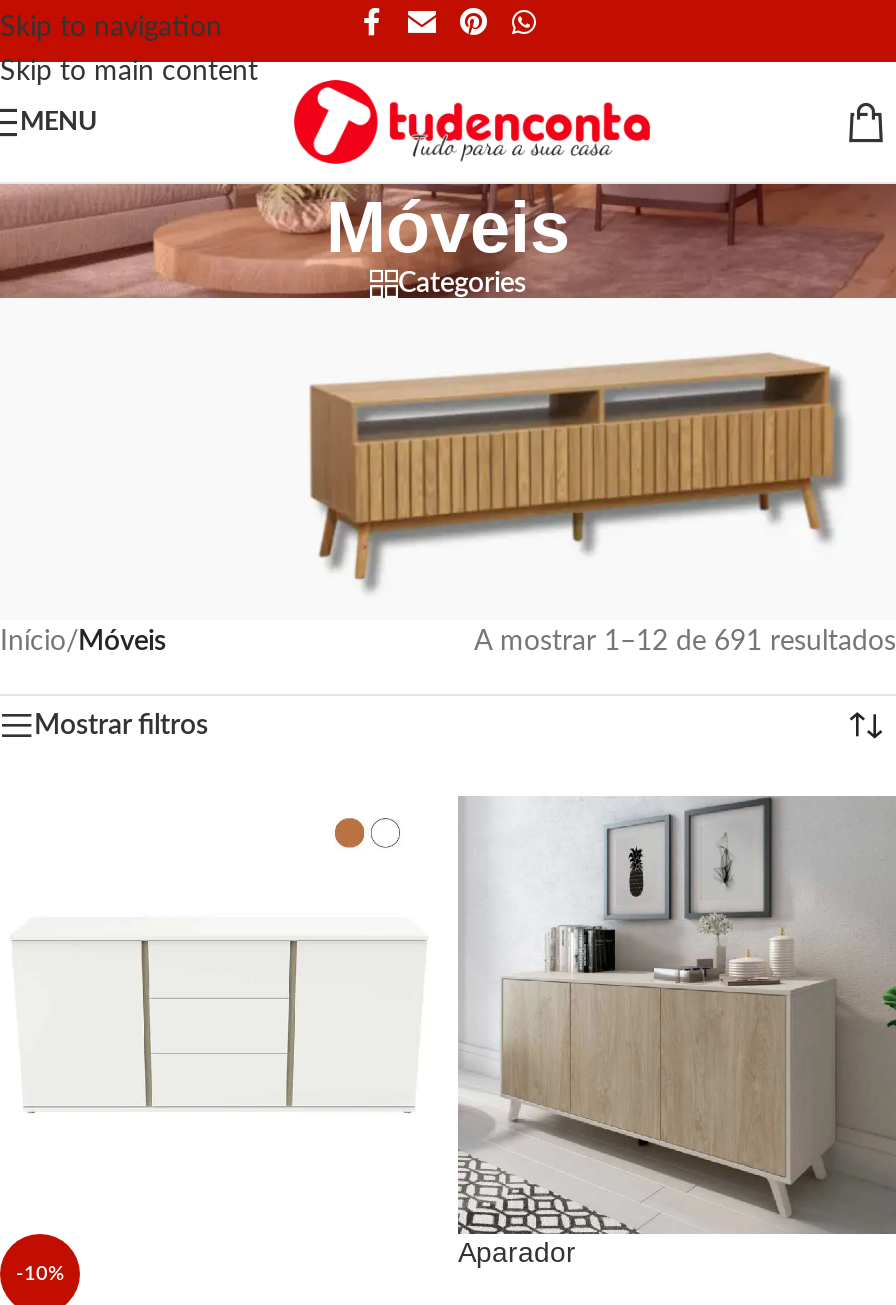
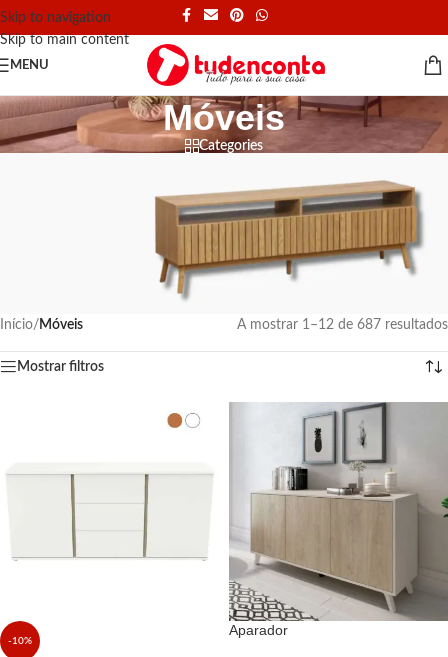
[474,628,896,656] A mostrar 1–12 de 691 resultados -> [237,318,448,332] A mostrar 1–12 de 687 resultados

